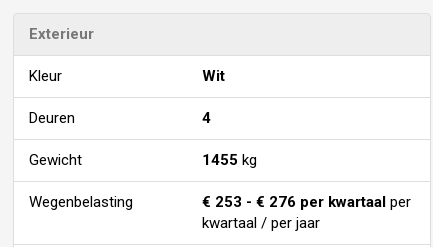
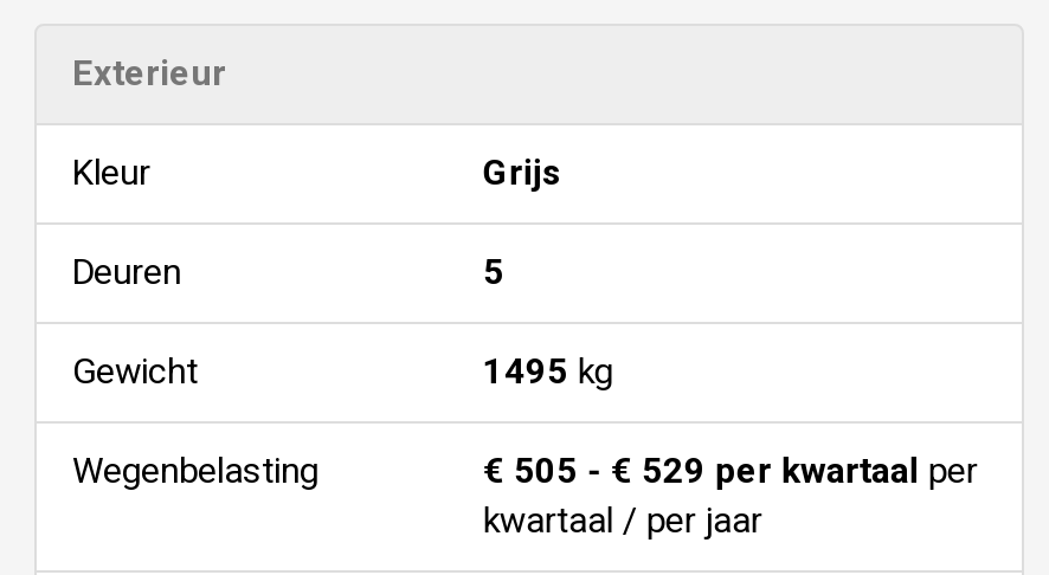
[202,67,225,85] Wit -> [483,150,561,193] Grijs
[202,109,211,127] 4 -> [483,250,504,292] 5
[202,151,257,169] 1455 kg -> [483,349,613,392] 1495 kg
[202,193,411,211] € 253 - € 276 per kwartaal per -> [483,449,977,491] € 505 - € 529 per kwartaal per

